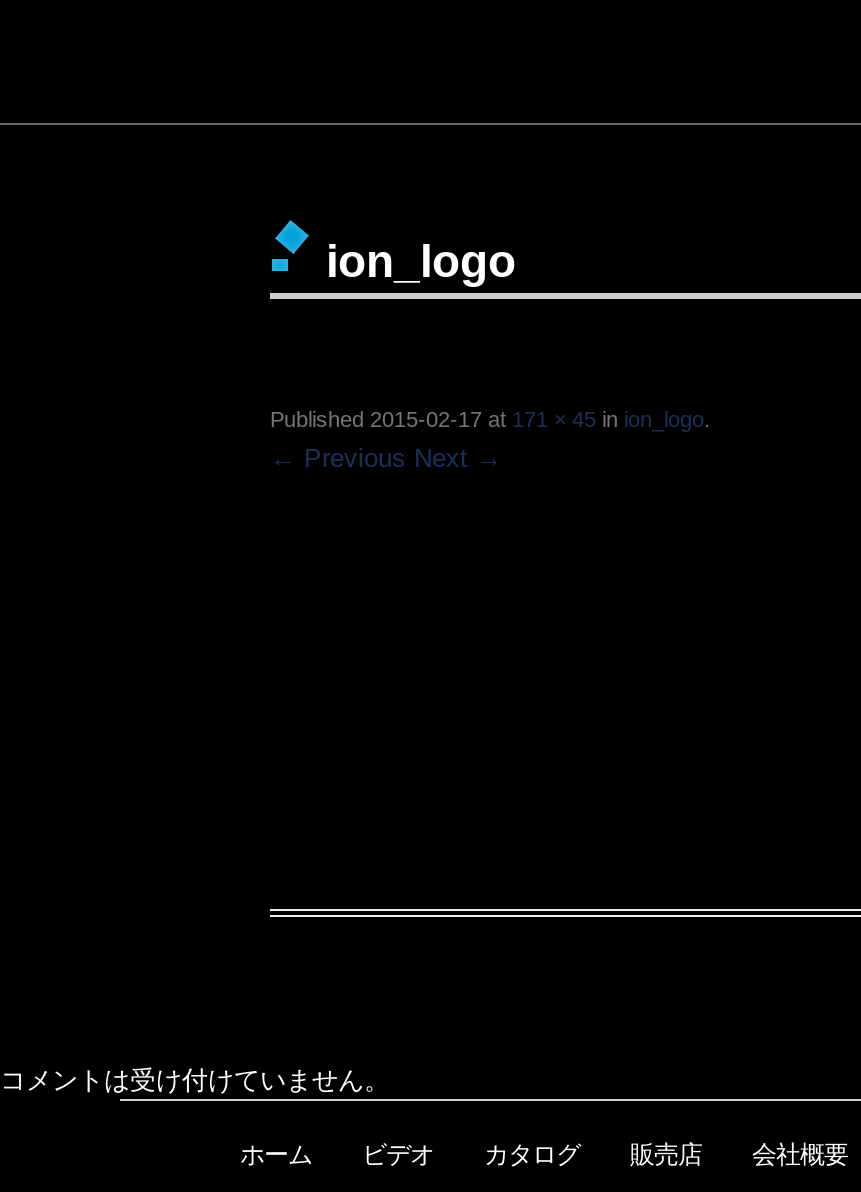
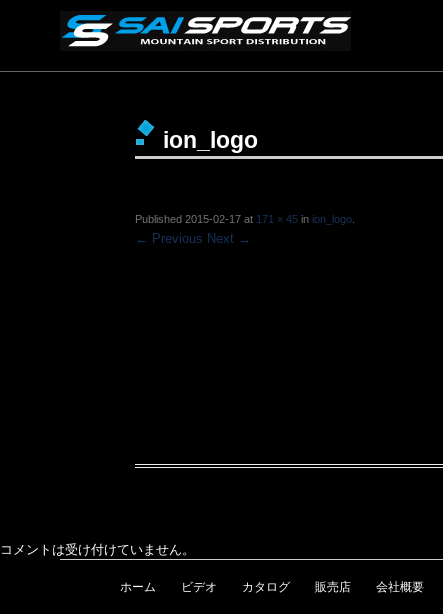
none -> [61,13,352,48] [image]

